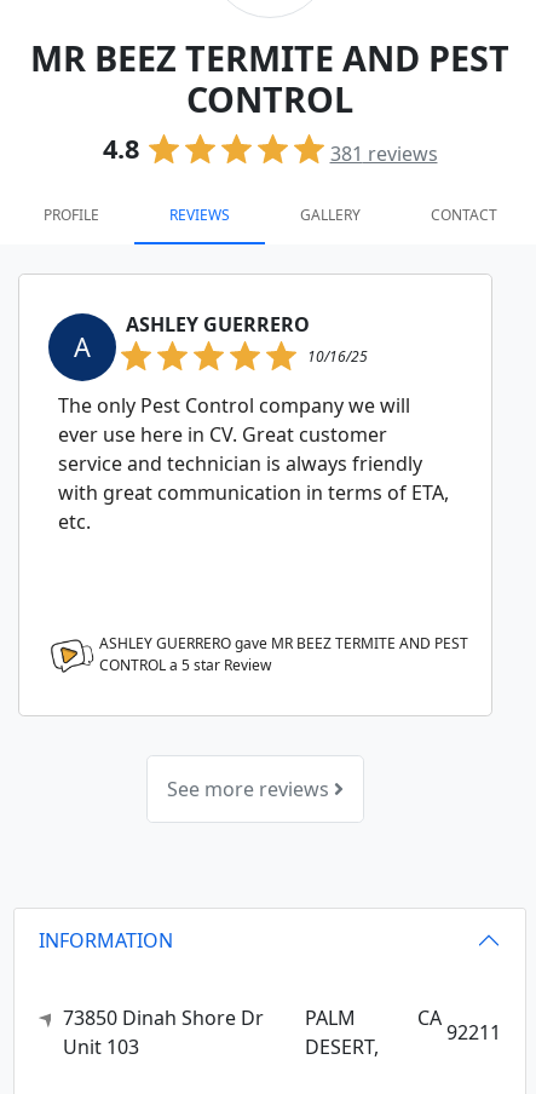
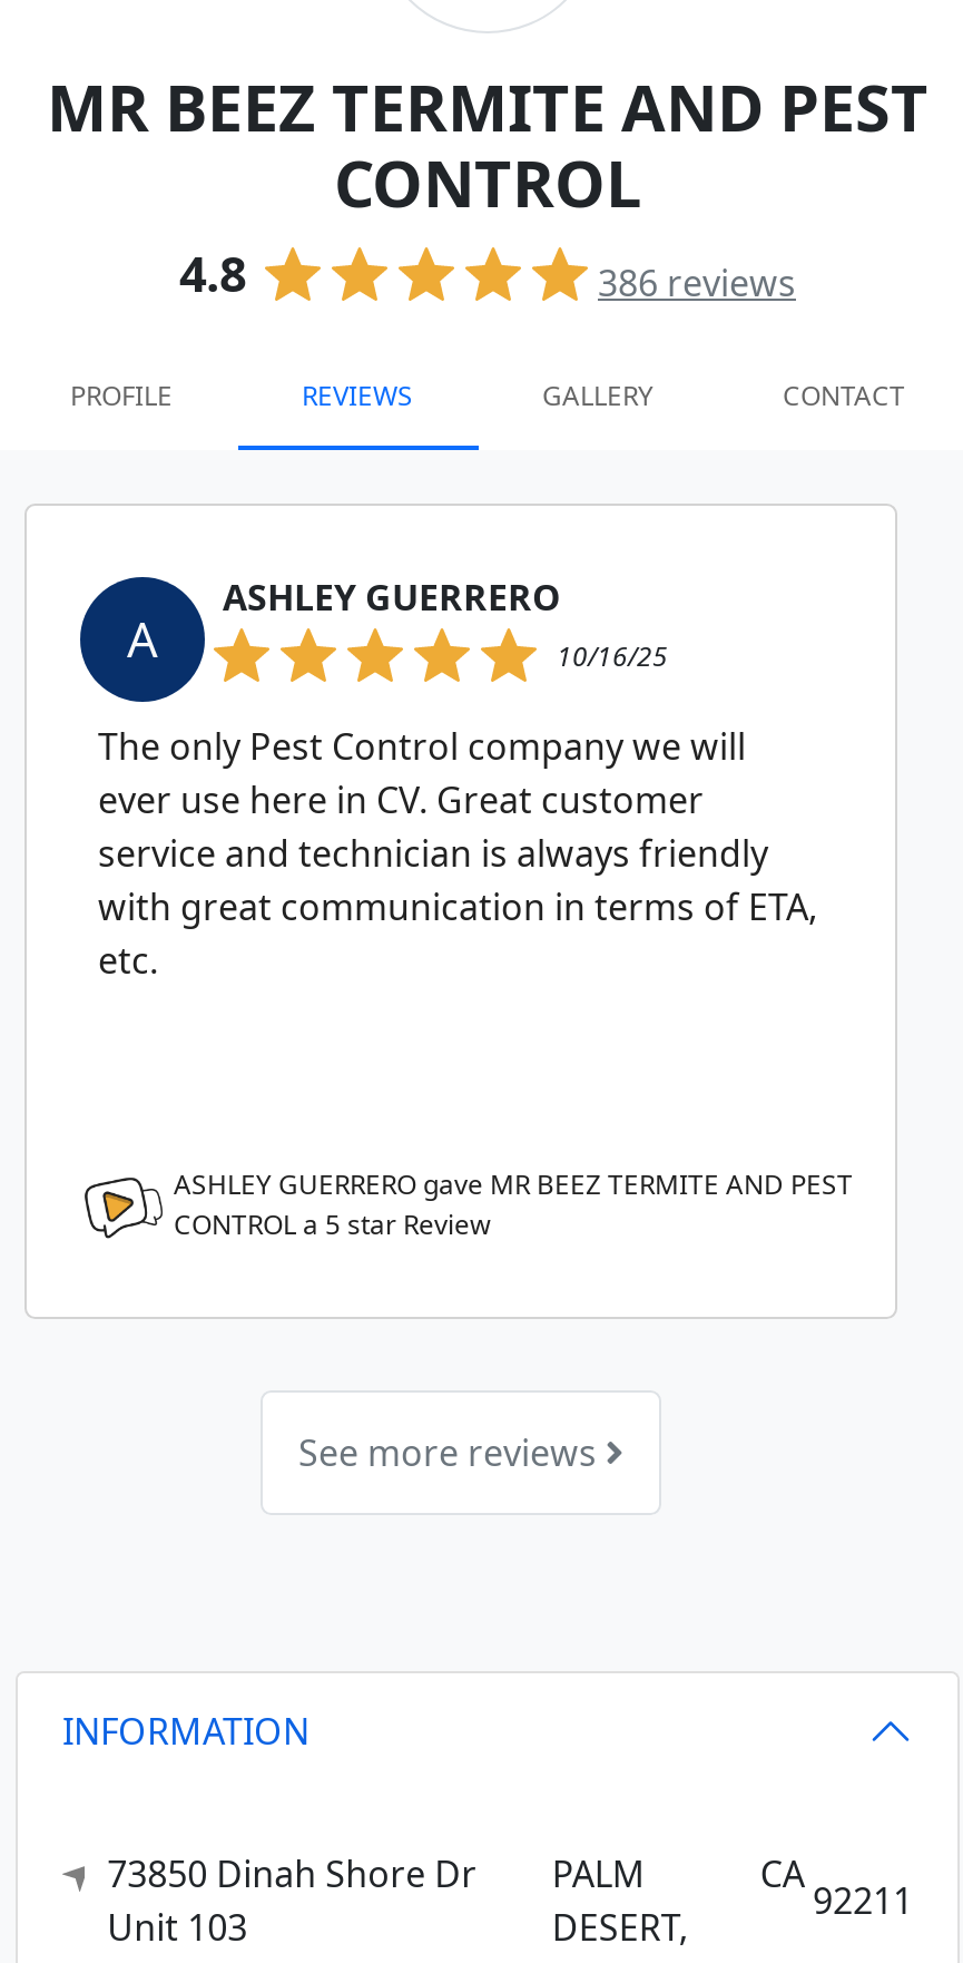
[330,140,437,167] 381 reviews -> [598,258,796,307] 386 reviews

